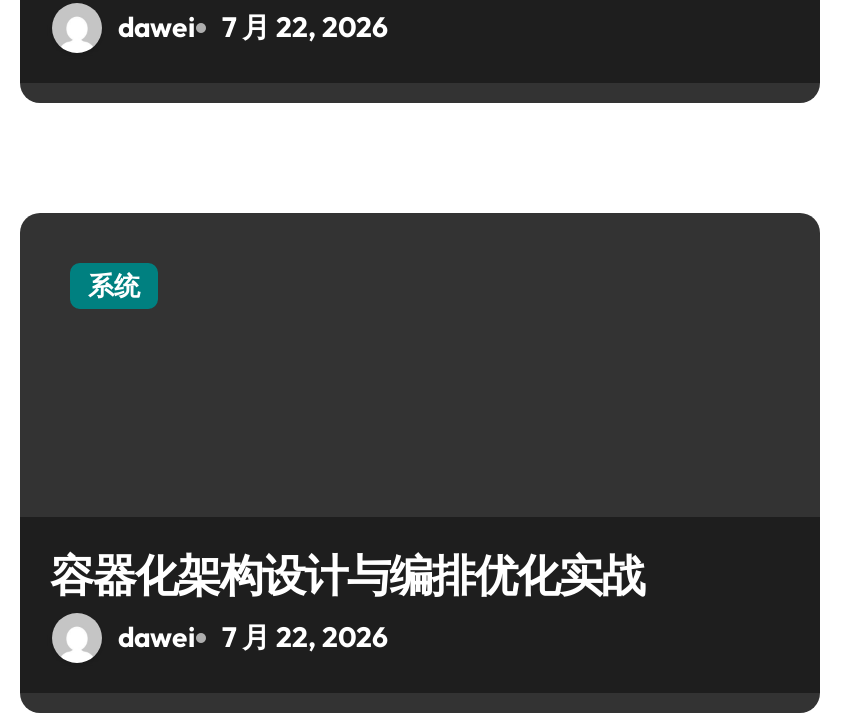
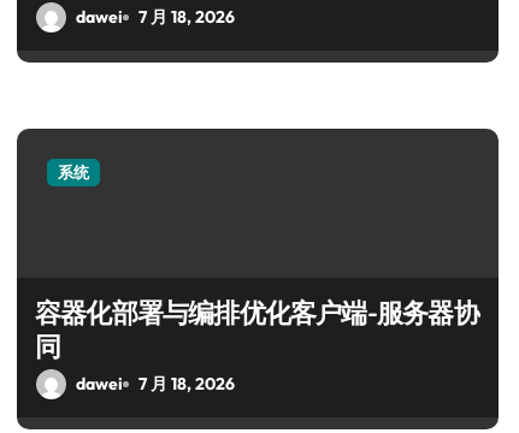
[118,9,388,45] dawei 7 月 22, 2026 -> [76,6,235,28] dawei 7 月 18, 2026
[50,547,644,603] 容器化架构设计与编排优化实战 -> [35,296,479,363] 容器化部署与编排优化客户端-服务器协 | 同
[118,619,388,655] dawei 7 月 22, 2026 -> [76,373,235,395] dawei 7 月 18, 2026

